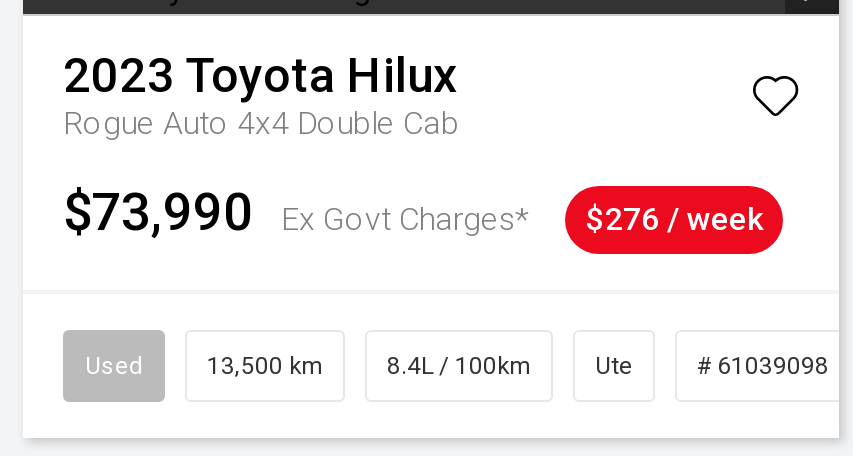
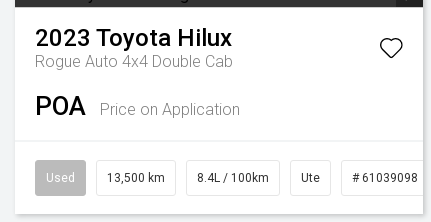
[63,182,763,242] $73,990 | Ex Govt Charges* | $276 / week -> [35,91,240,121] POA | Price on Application

